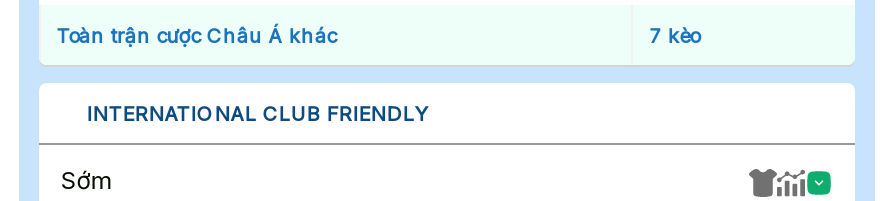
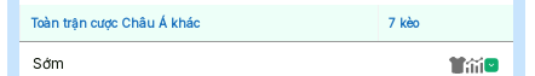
[87,102,429,126] INTERNATIONAL CLUB FRIENDLY -> none

